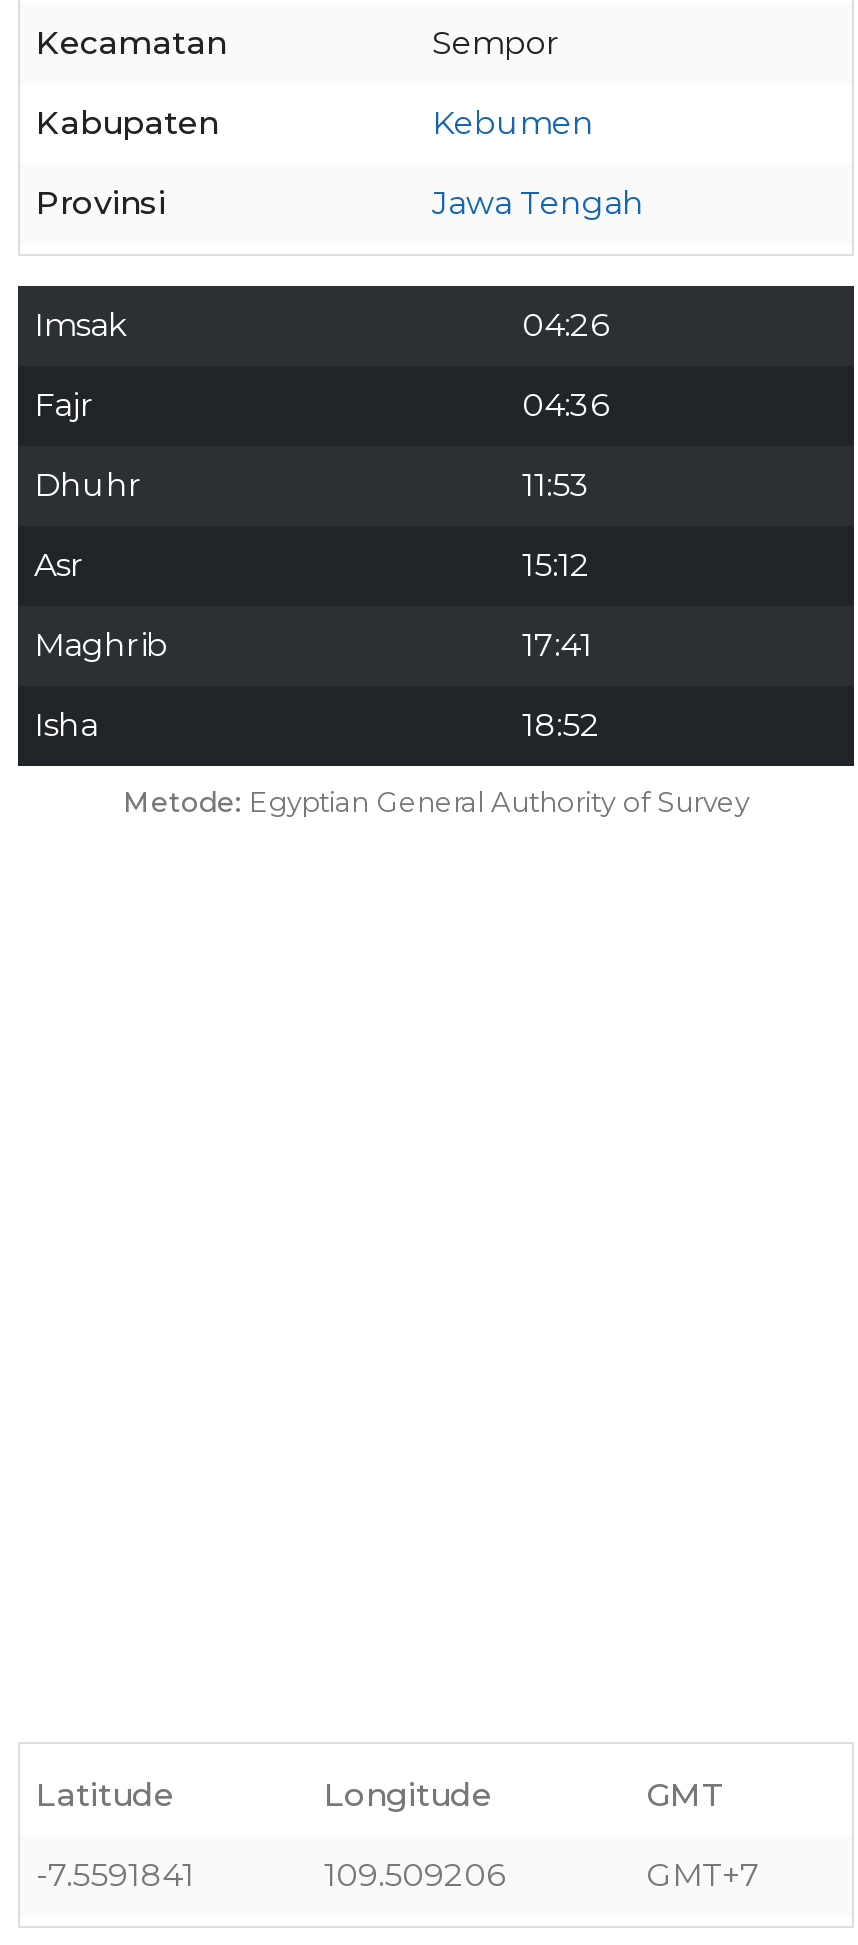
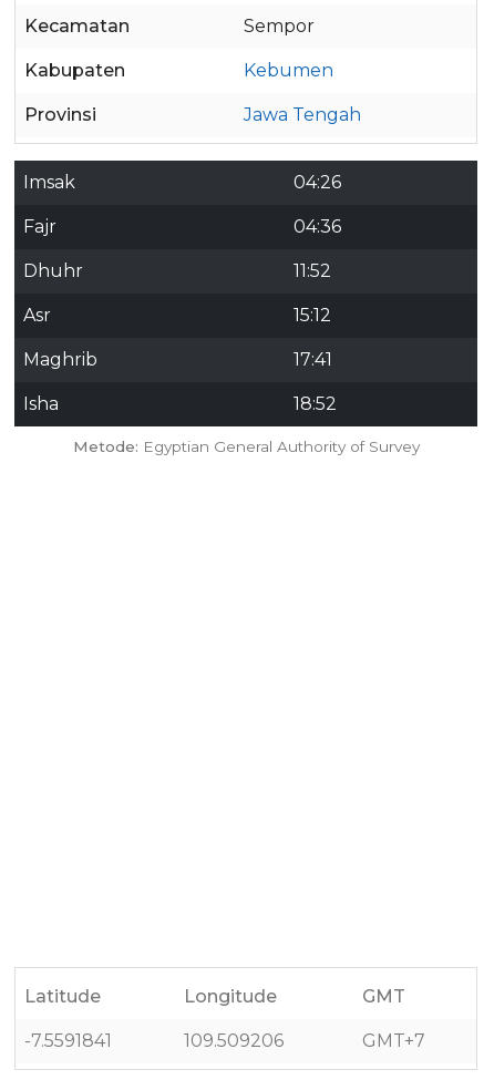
[522,466,590,504] 11:53 -> [294,261,331,282] 11:52

